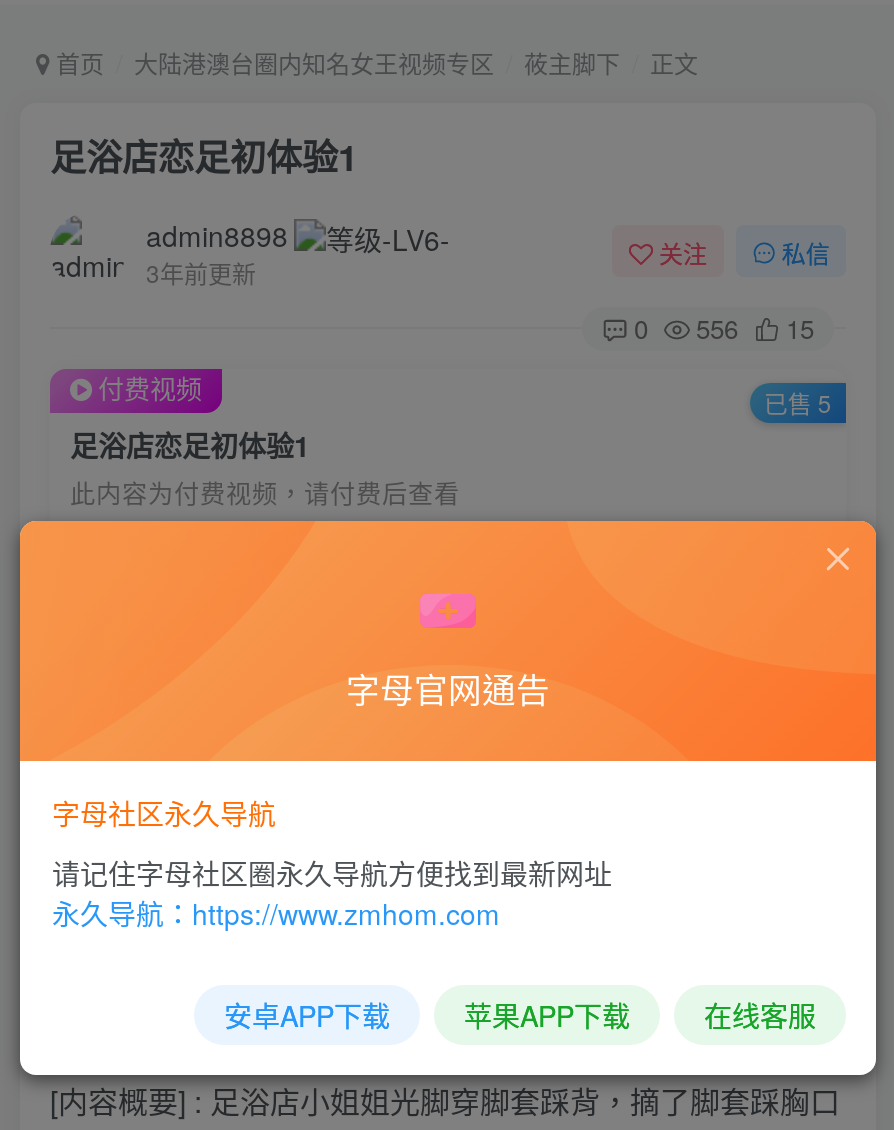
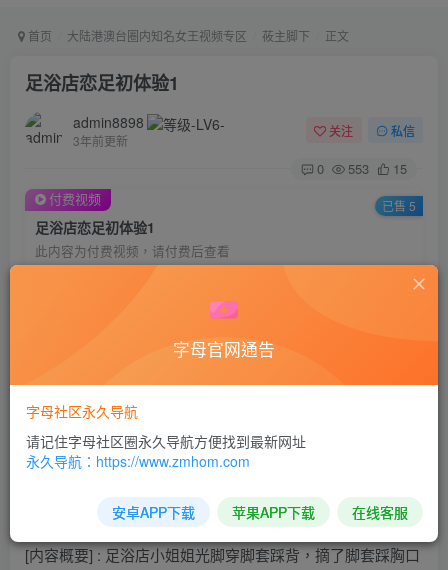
[634,309,814,347] 0 556 15 -> [317,159,407,178] 0 553 15

